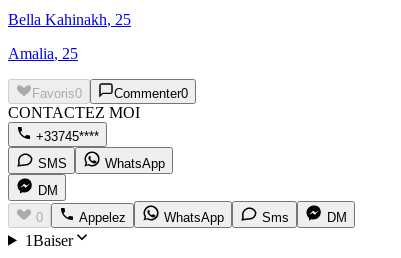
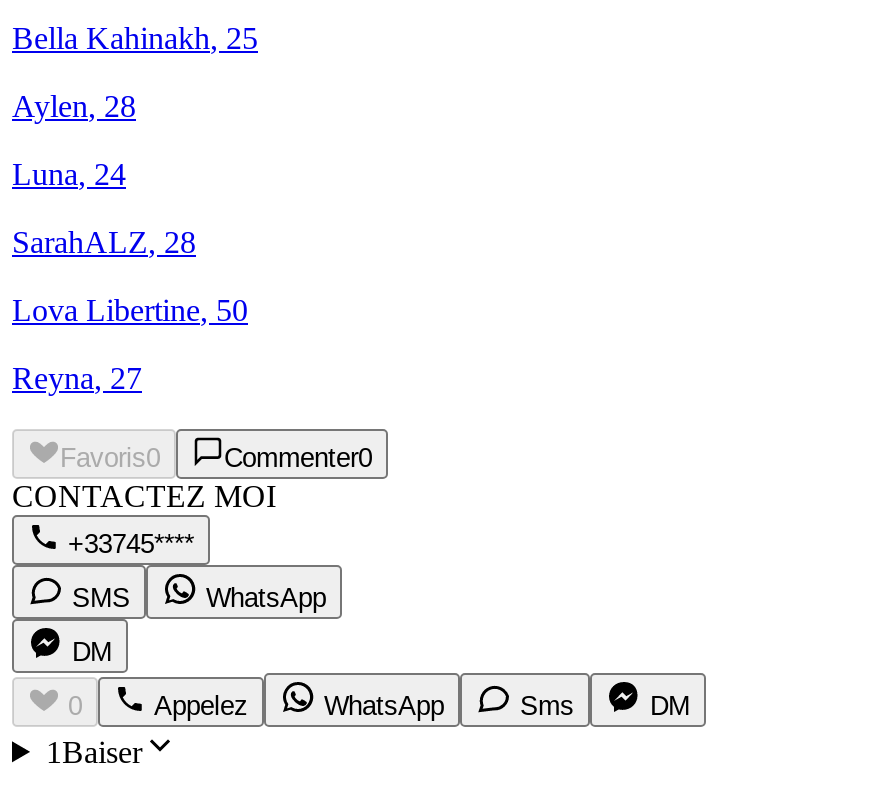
[8,45,78,62] Amalia, 25 -> [12,88,248,394] Aylen, 28 | Luna, 24 | SarahALZ, 28 | Lova Libertine, 50 | Reyna, 27

